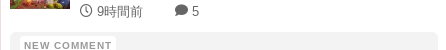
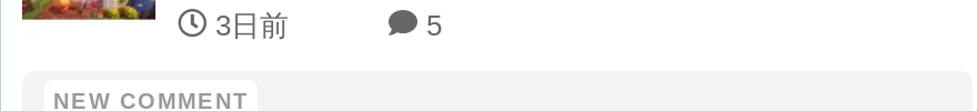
[93,4,143,19] 9時間前 -> [207,10,289,43] 3日前

